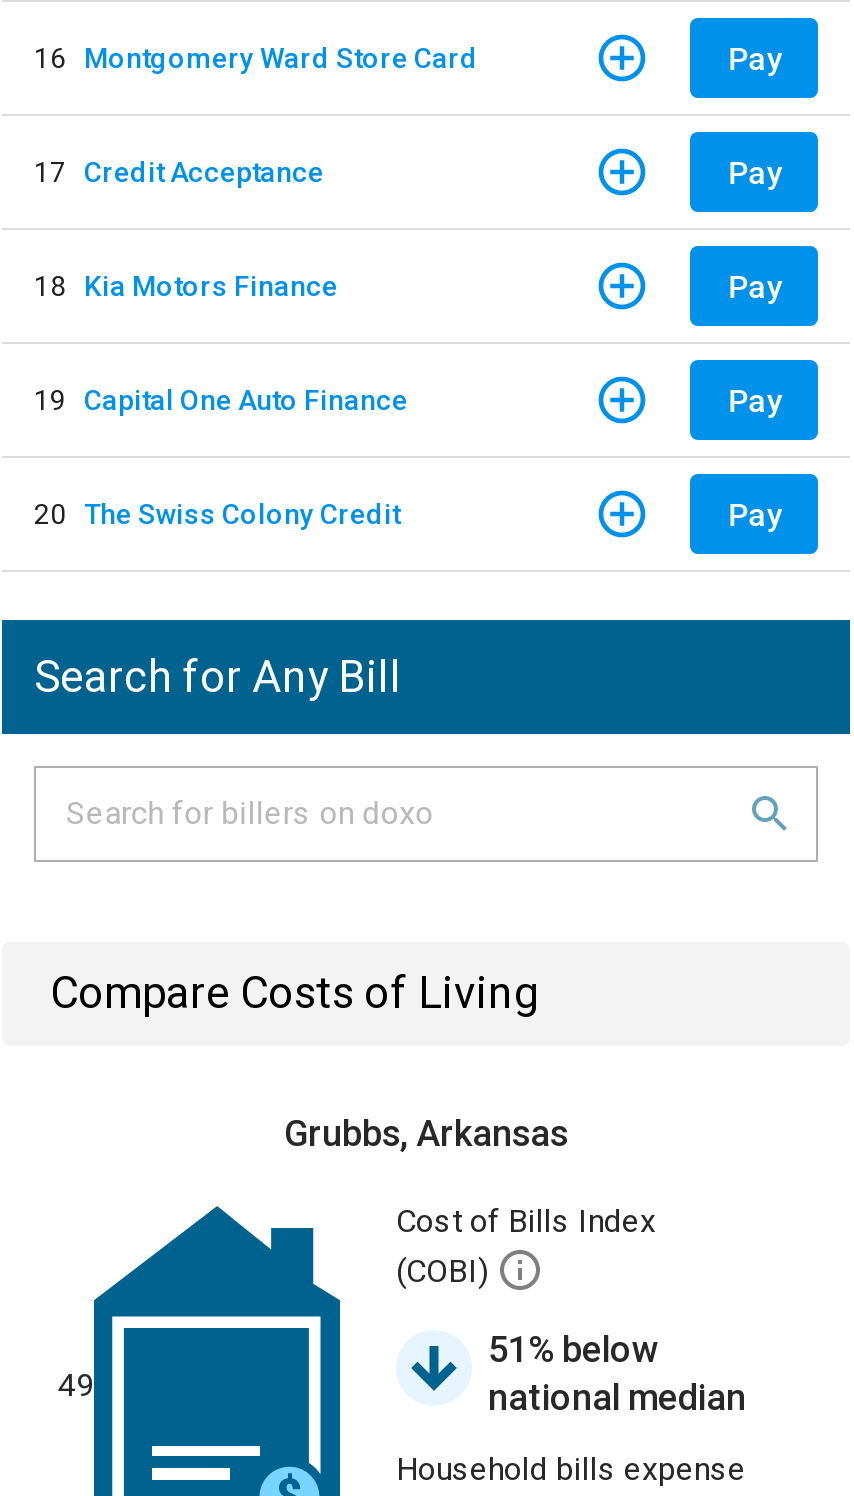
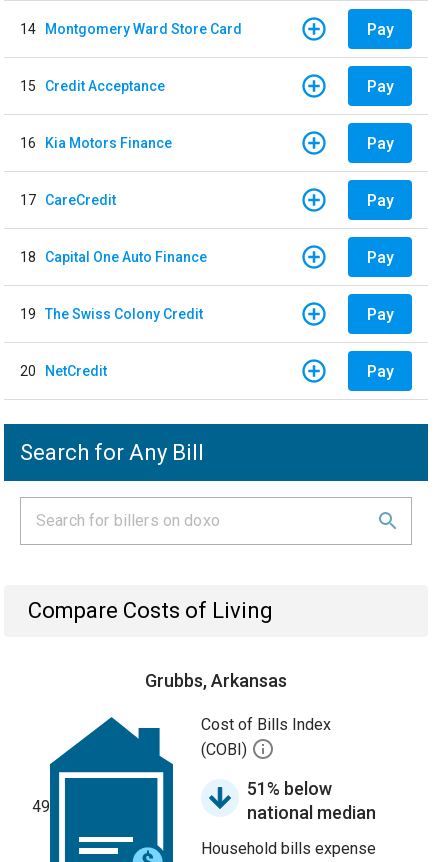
[34,41,478,73] 16 Montgomery Ward Store Card -> [20,20,242,36] 14 Montgomery Ward Store Card
[34,155,324,187] 17 Credit Acceptance -> [20,77,165,93] 15 Credit Acceptance
[34,269,338,301] 18 Kia Motors Finance -> [20,134,172,150] 16 Kia Motors Finance
[34,383,408,415] 19 Capital One Auto Finance -> [20,191,116,207] 17 CareCredit
[34,497,400,529] 20 The Swiss Colony Credit -> [20,247,394,378] 18 Capital One Auto Finance | Pay | 19 The Swiss Colony Credit | Pay | 20 NetCredit

